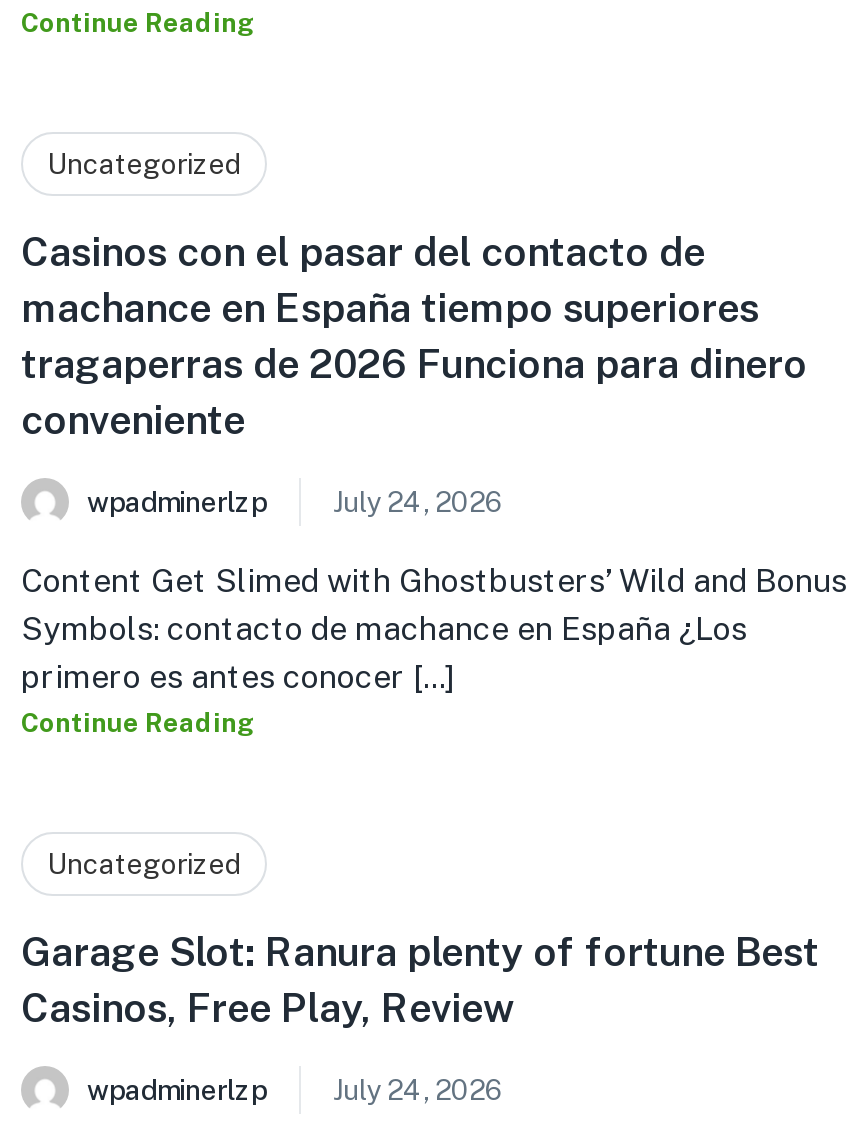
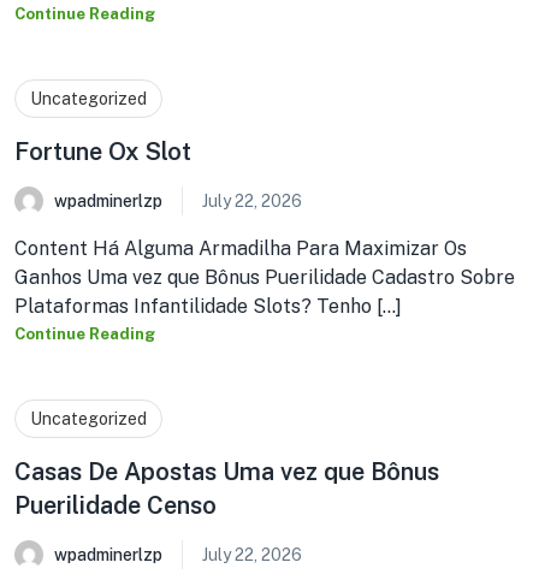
[21,228,807,444] Casinos con el pasar del contacto de | machance en España tiempo superiores | tragaperras de 2026 Funciona para dinero | conveniente -> [14,137,191,166] Fortune Ox Slot
[333,486,503,518] July 24, 2026 -> [202,191,302,211] July 22, 2026
[21,562,847,696] Content Get Slimed with Ghostbusters’ Wild and Bonus | Symbols: contacto de machance en España ¿Los | primero es antes conocer [...] -> [14,237,515,318] Content Há Alguma Armadilha Para Maximizar Os | Ganhos Uma vez que Bônus Puerilidade Cadastro Sobre | Plataformas Infantilidade Slots? Tenho [...]
[21,928,819,1032] Garage Slot: Ranura plenty of fortune Best | Casinos, Free Play, Review -> [14,457,439,520] Casas De Apostas Uma vez que Bônus | Puerilidade Censo
[333,1074,503,1106] July 24, 2026 -> [202,545,302,564] July 22, 2026

